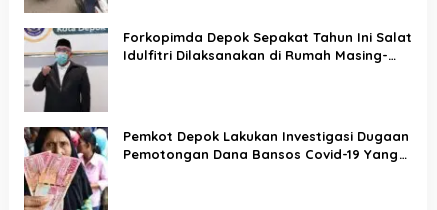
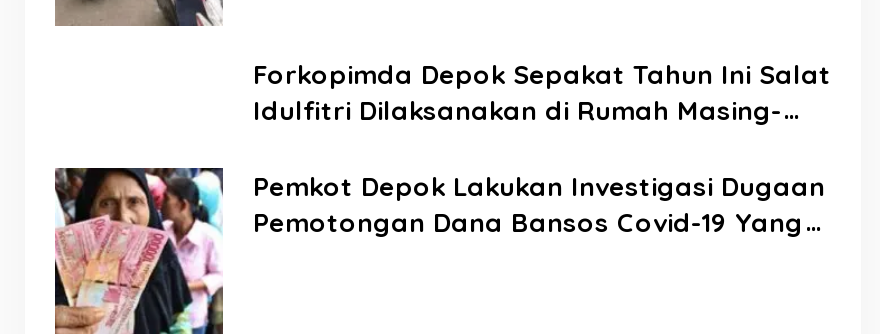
[23,27,109,113] [image] -> none

